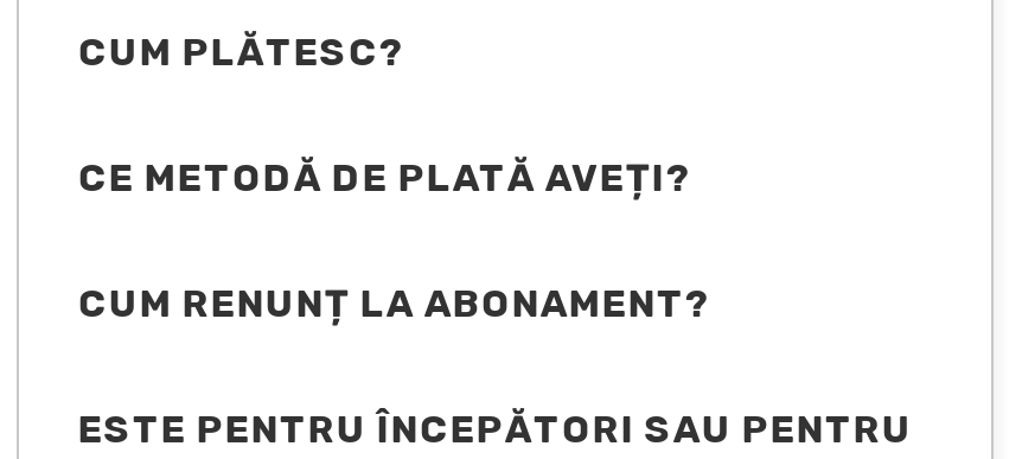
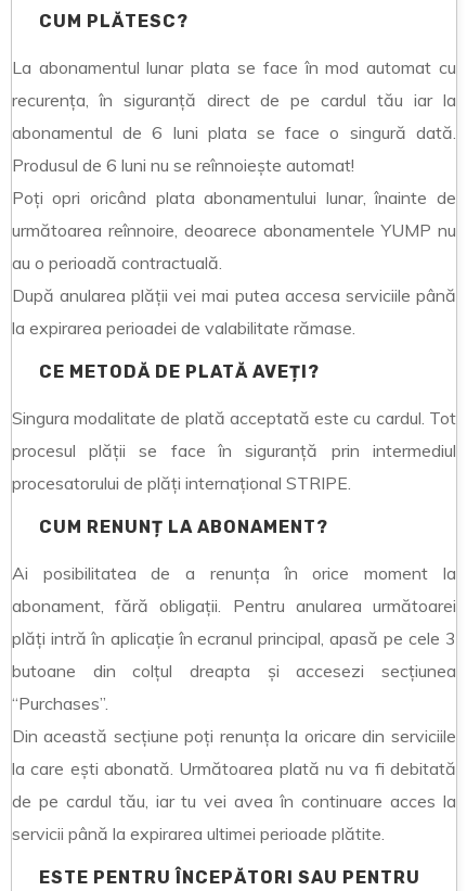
none -> [12,56,456,339] La abonamentul lunar plata se face în mod automat cu | recurența, în siguranță direct de pe cardul tău iar la | abonamentul de 6 luni plata se face o singură dată. | Produsul de 6 luni nu se reînnoiește automat! | Poți opri oricând plata abonamentului lunar, înainte de | următoarea reînnoire, deoarece abonamentele YUMP nu | au o perioadă contractuală. | După anularea plății vei mai putea accesa serviciile până | la expirarea perioadei de valabilitate rămase.
none -> [12,407,456,494] Singura modalitate de plată acceptată este cu cardul. Tot | procesul plății se face în siguranță prin intermediul | procesatorului de plăți internațional STRIPE.
none -> [12,562,456,844] Ai posibilitatea de a renunța în orice moment la | abonament, fără obligații. Pentru anularea următoarei | plăți intră în aplicație în ecranul principal, apasă pe cele 3 | butoane din colțul dreapta și accesezi secțiunea | “Purchases”. | Din această secțiune poți renunța la oricare din serviciile | la care ești abonată. Următoarea plată nu va fi debitată | de pe cardul tău, iar tu vei avea în continuare acces la | servicii până la expirarea ultimei perioade plătite.

